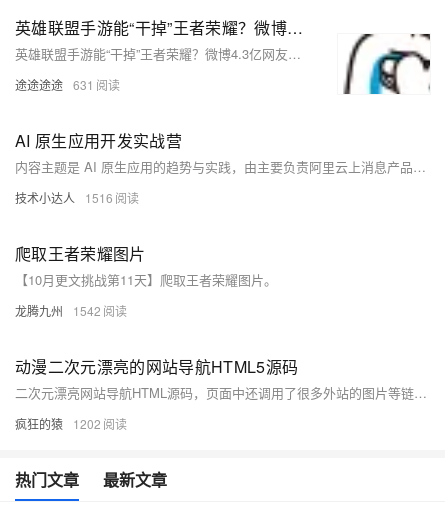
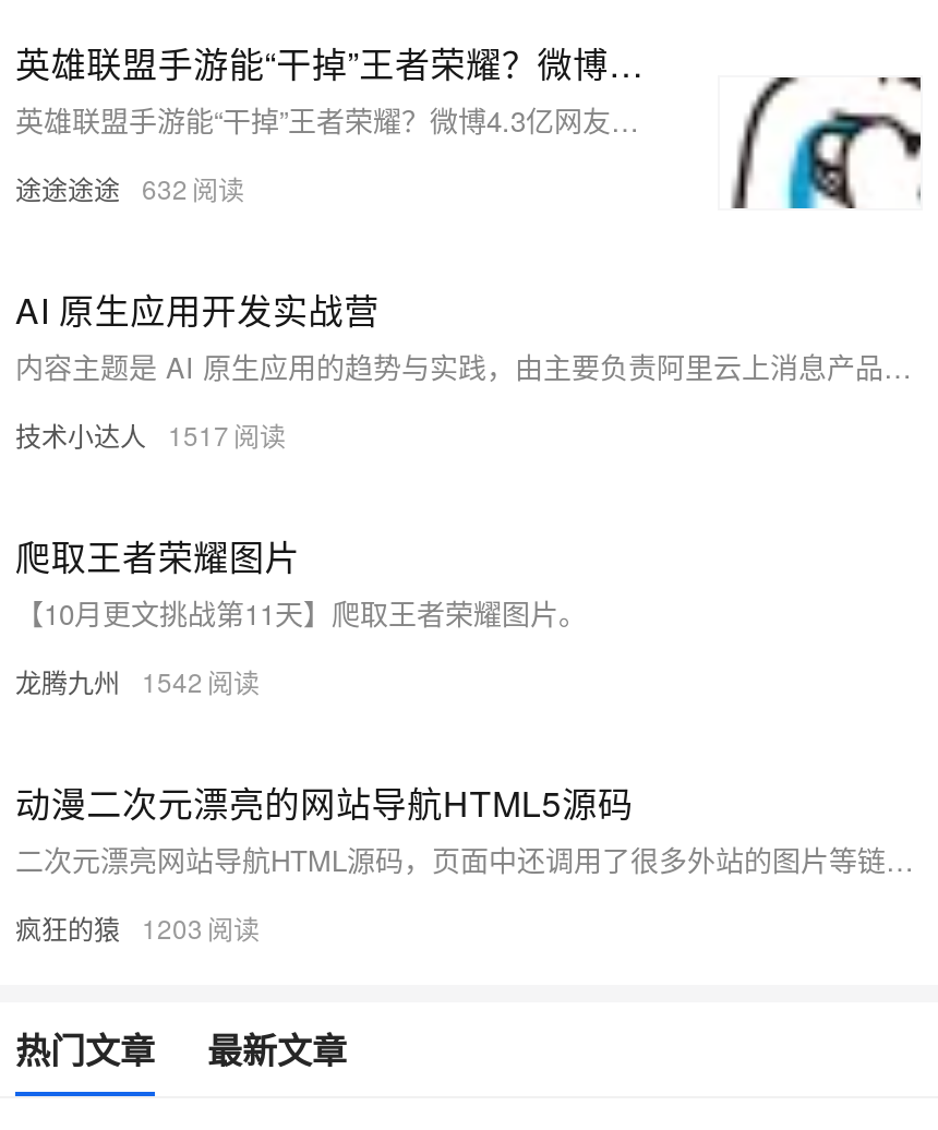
[15,76,94,93] 途途途途 631 -> [15,169,188,207] 途途途途 632
[15,189,113,206] 技术小达人 1516 -> [15,416,229,453] 技术小达人 1517
[15,415,101,432] 疯狂的猿 1202 -> [15,909,203,946] 疯狂的猿 1203

